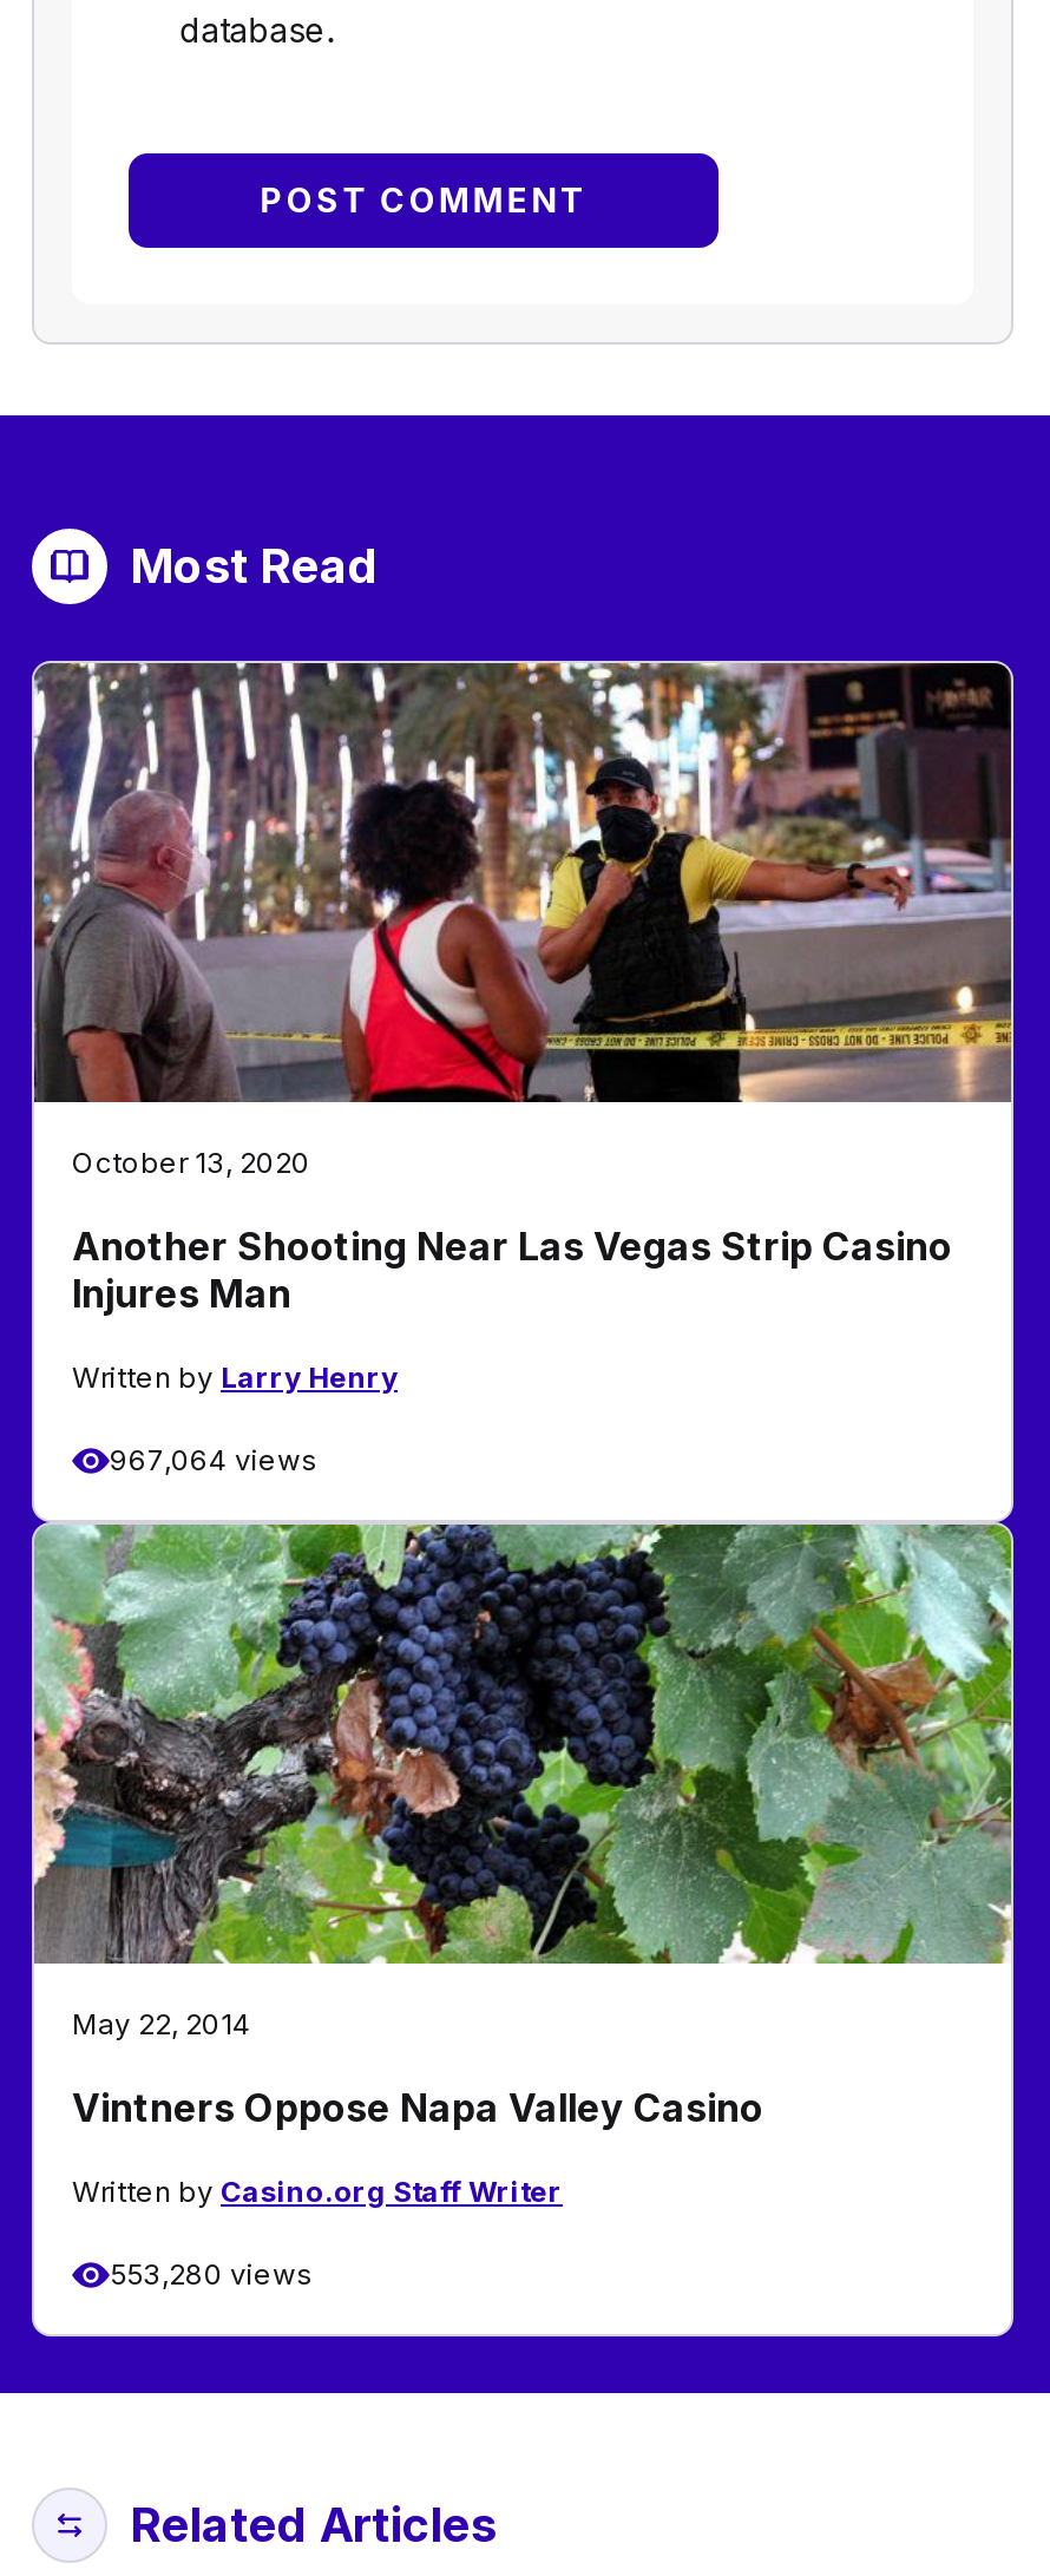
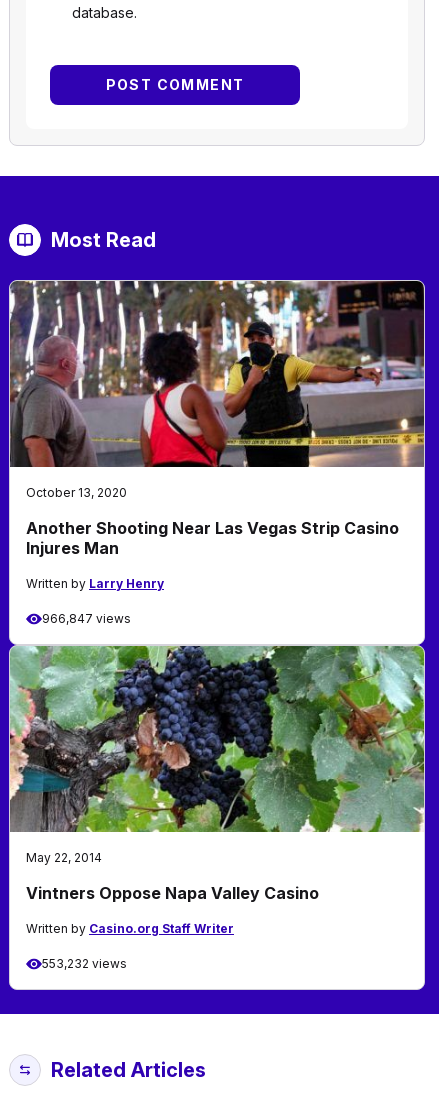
[110,1443,317,1479] 967,064 views -> [42,611,131,626] 966,847 views
[110,2257,313,2293] 553,280 views -> [42,956,127,971] 553,232 views

